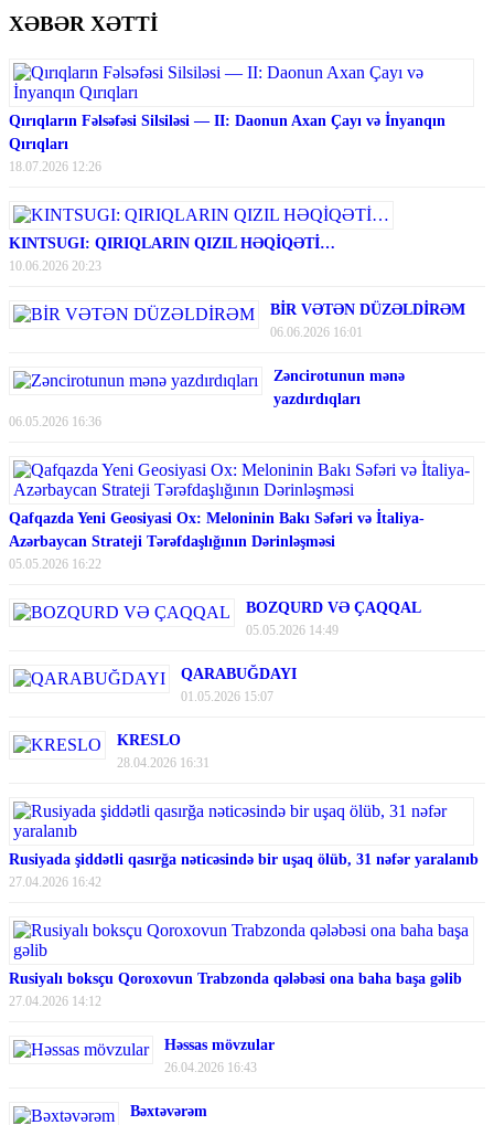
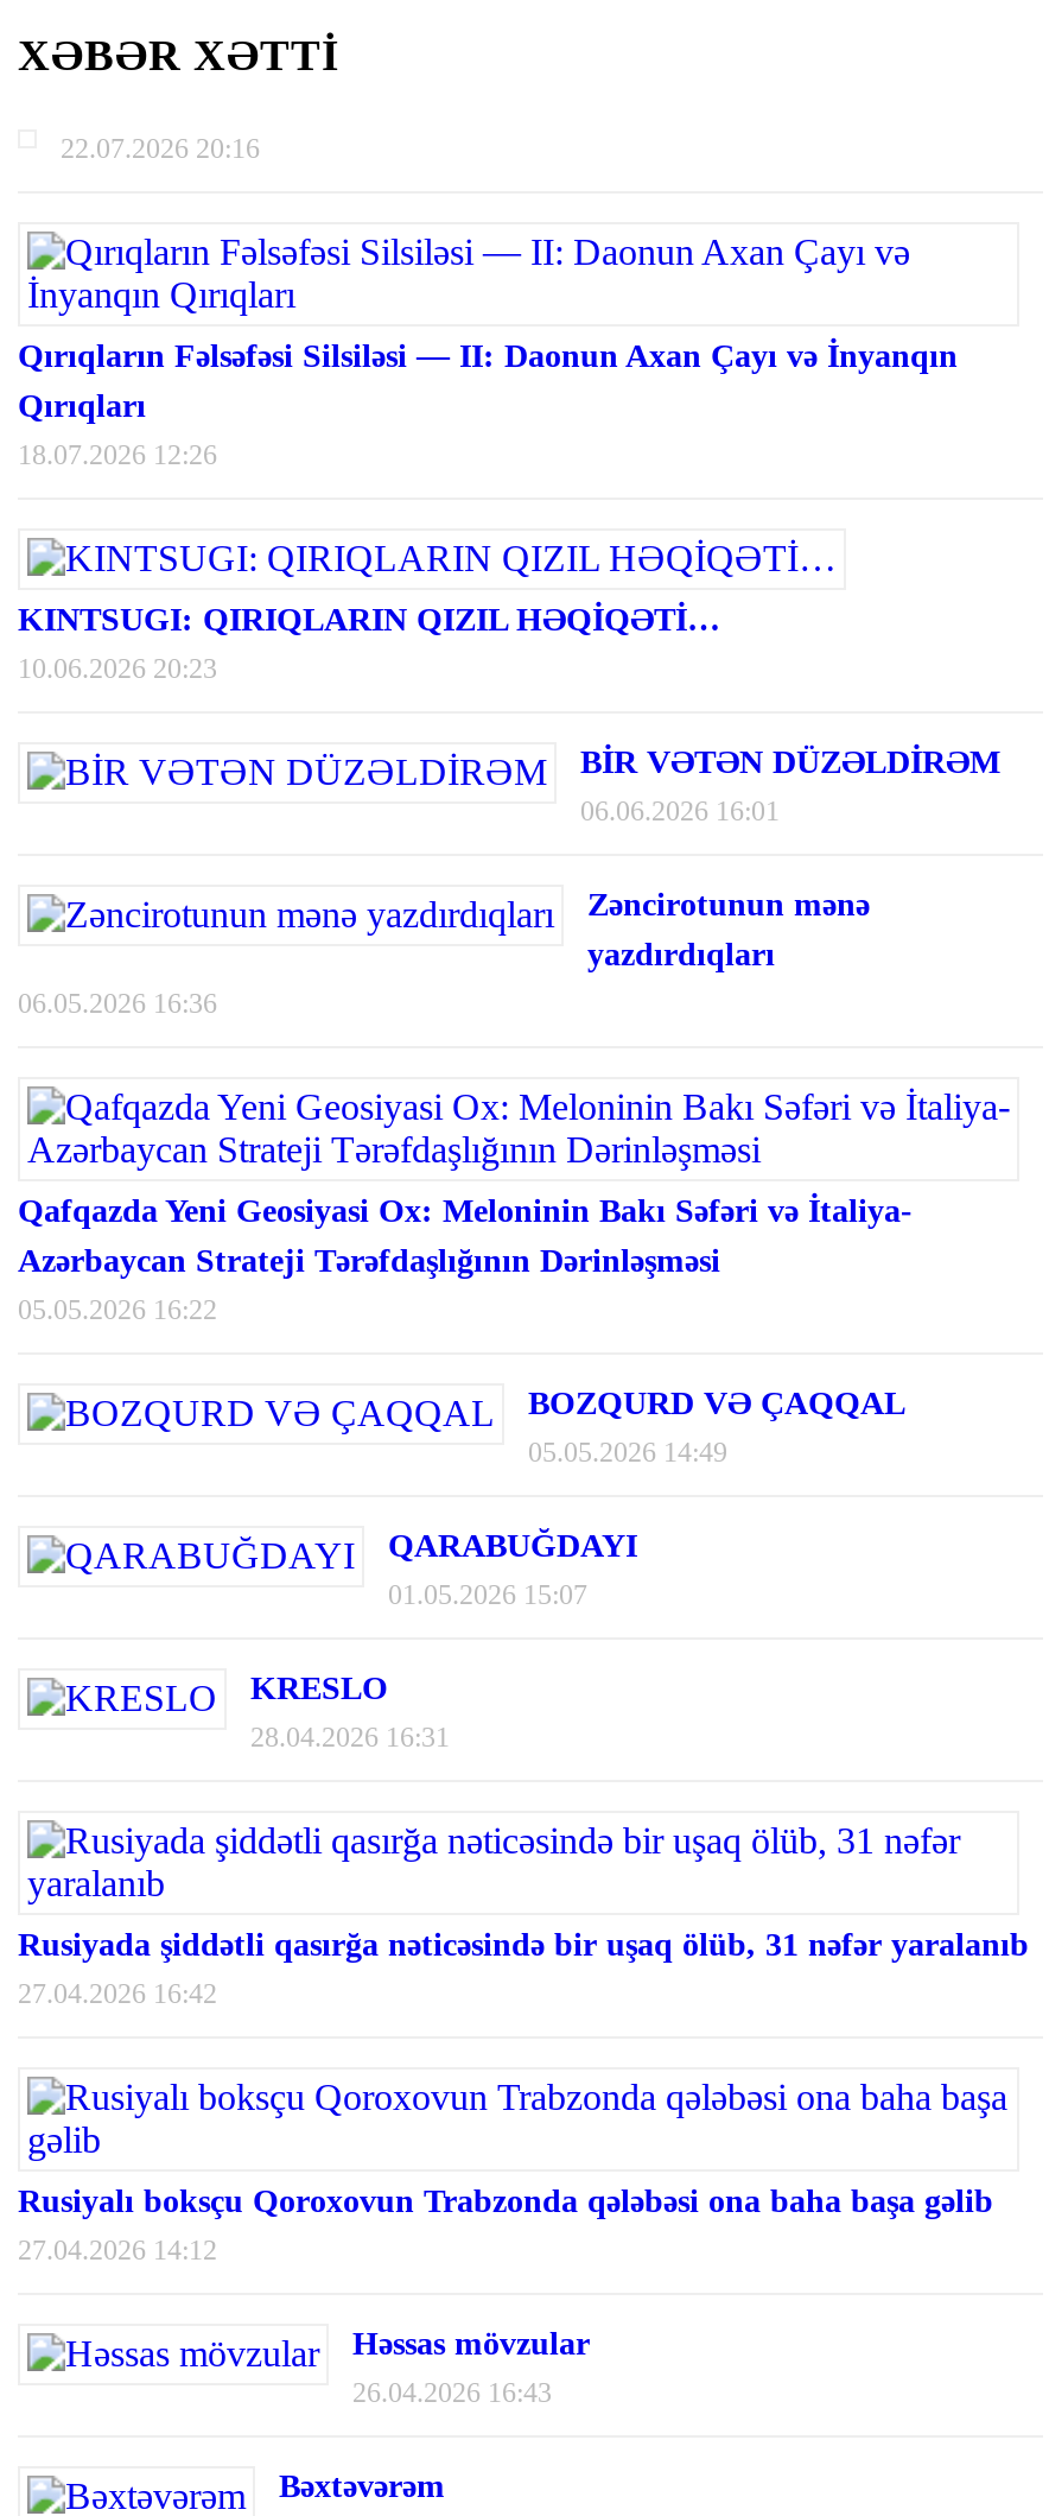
none -> [61,132,260,166] 22.07.2026 20:16

